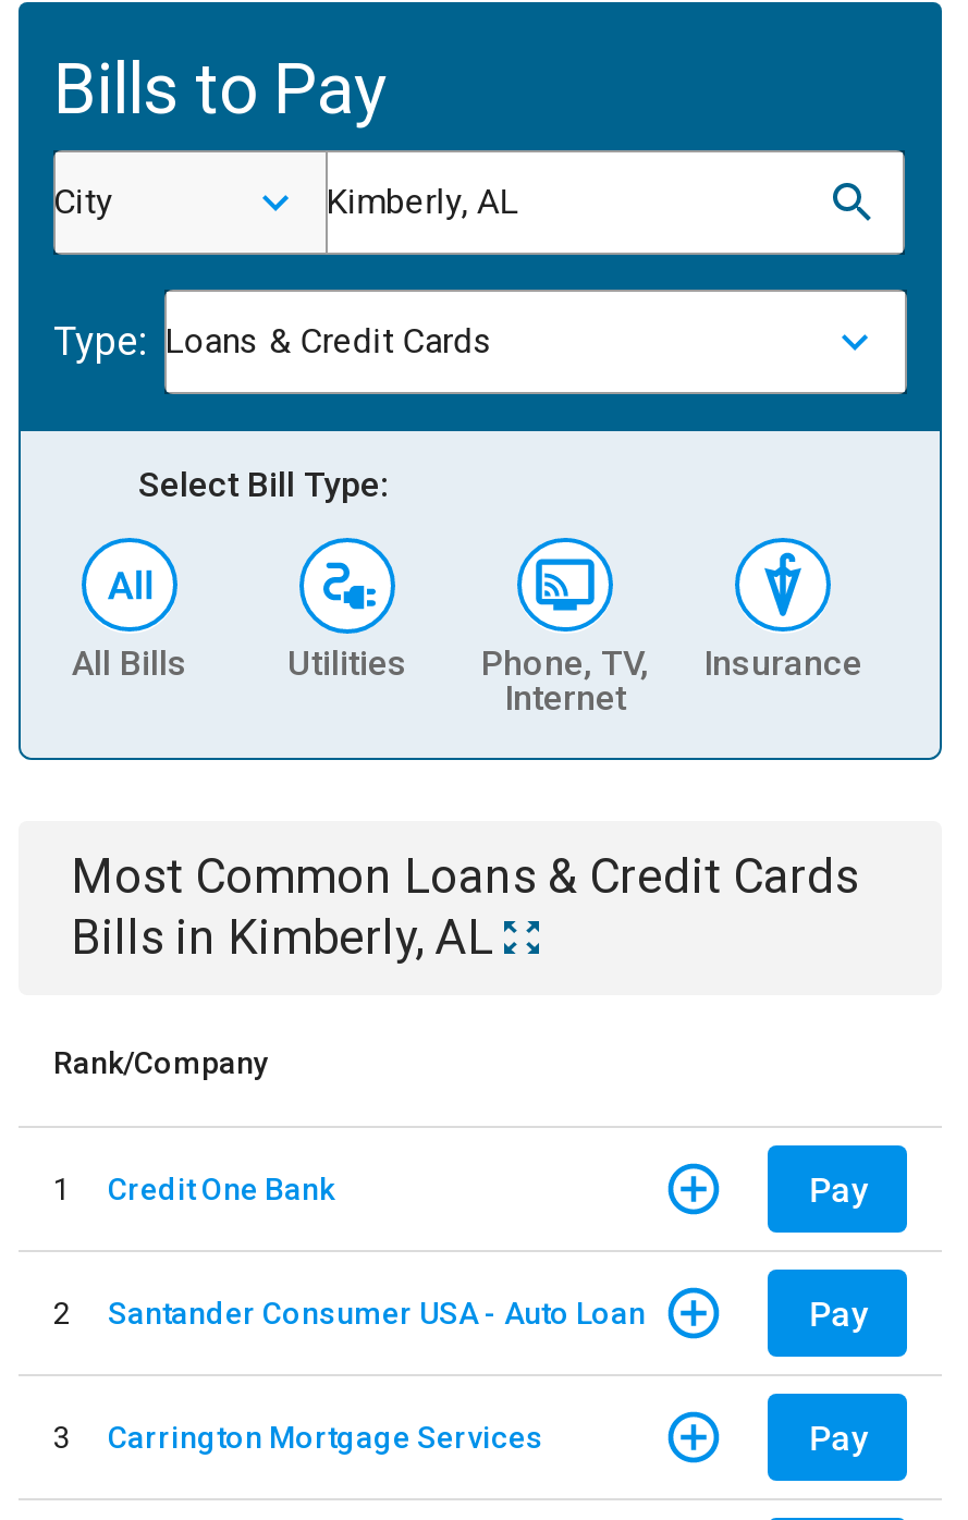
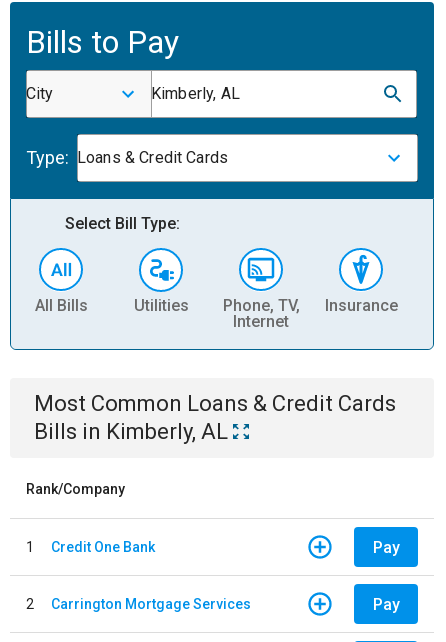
[53,1292,868,1454] Santander Consumer USA - Auto Loan | Pay | 3 -> none

